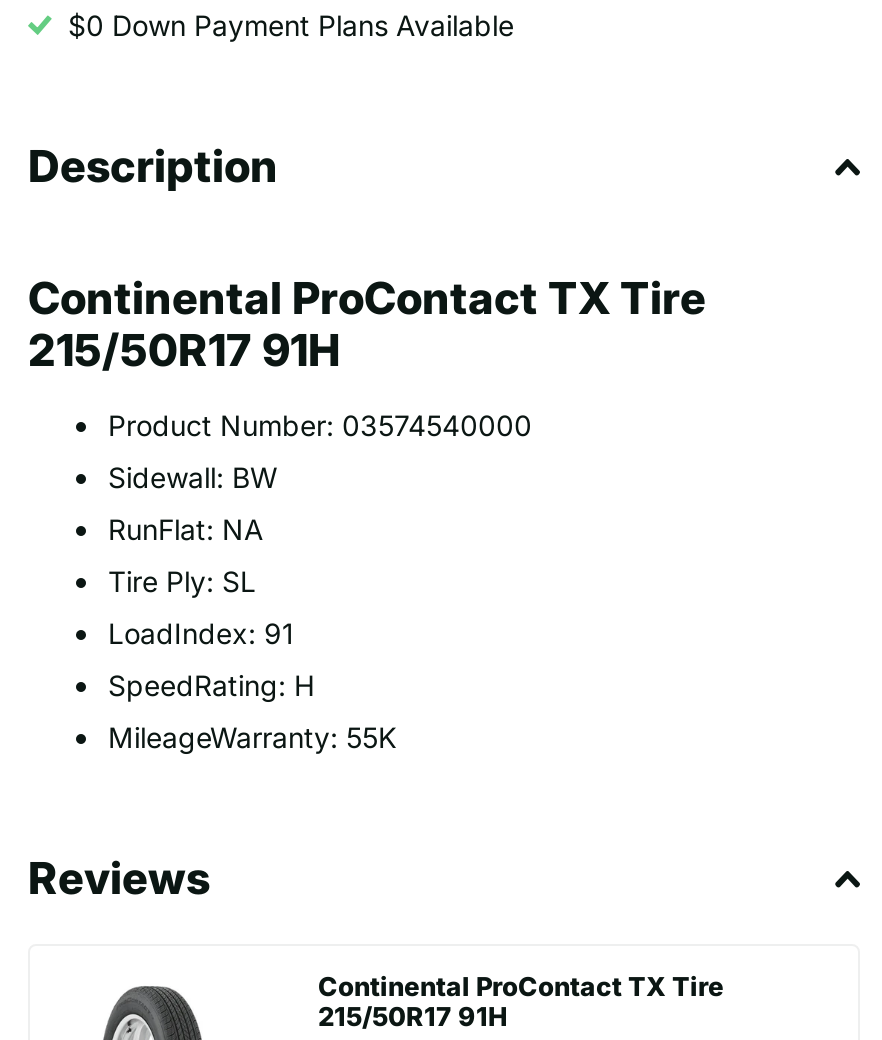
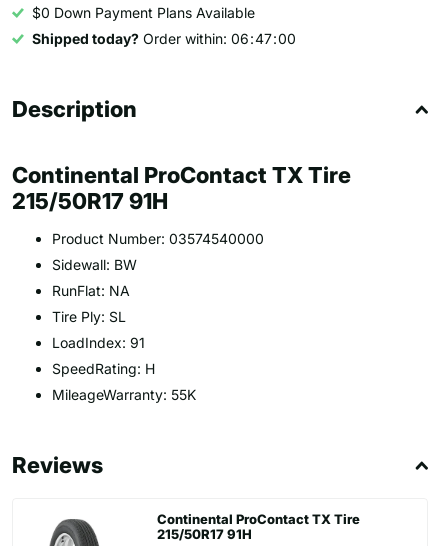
none -> [32,30,296,47] Shipped today? Order within: 06 47 00

